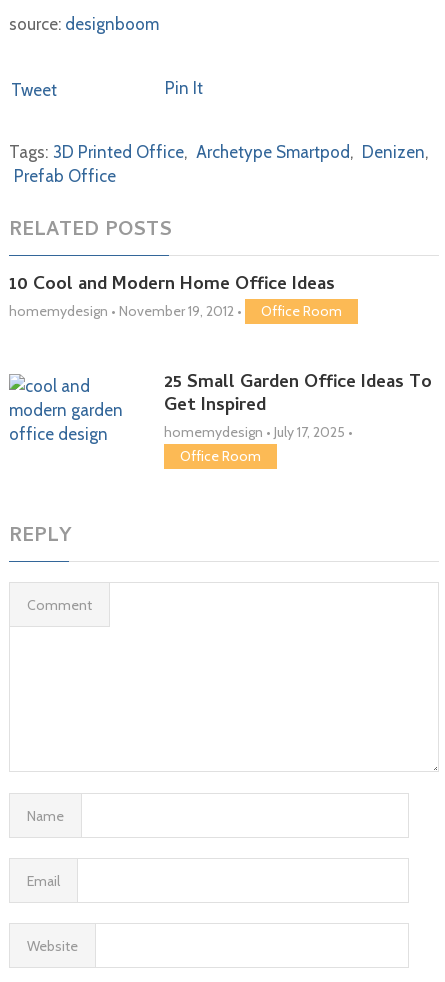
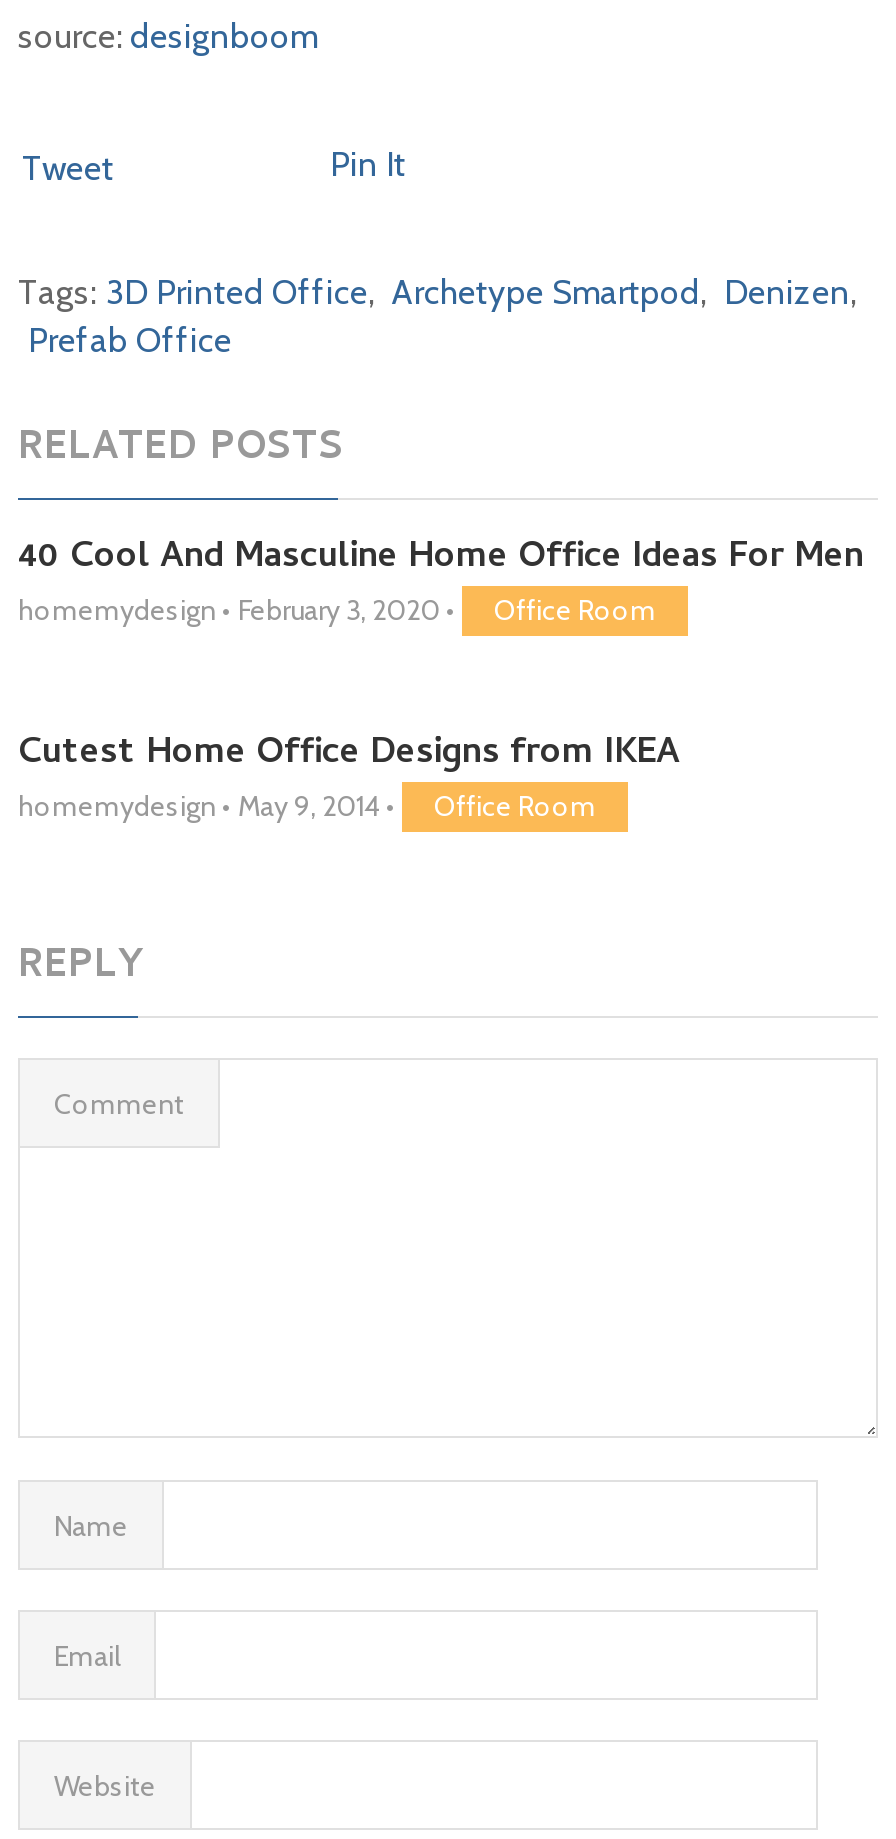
[9,270,335,319] 10 Cool and Modern Home Office Ideas | homemydesign • November 19, 2012 • -> [18,529,864,627] 40 Cool And Masculine Home Office Ideas For Men | homemydesign • February 3, 2020 •
[164,368,432,440] 25 Small Garden Office Ideas To | Get Inspired | homemydesign • July 17, 2025 • -> [18,725,680,823] Cutest Home Office Designs from IKEA | homemydesign • May 9, 2014 •

